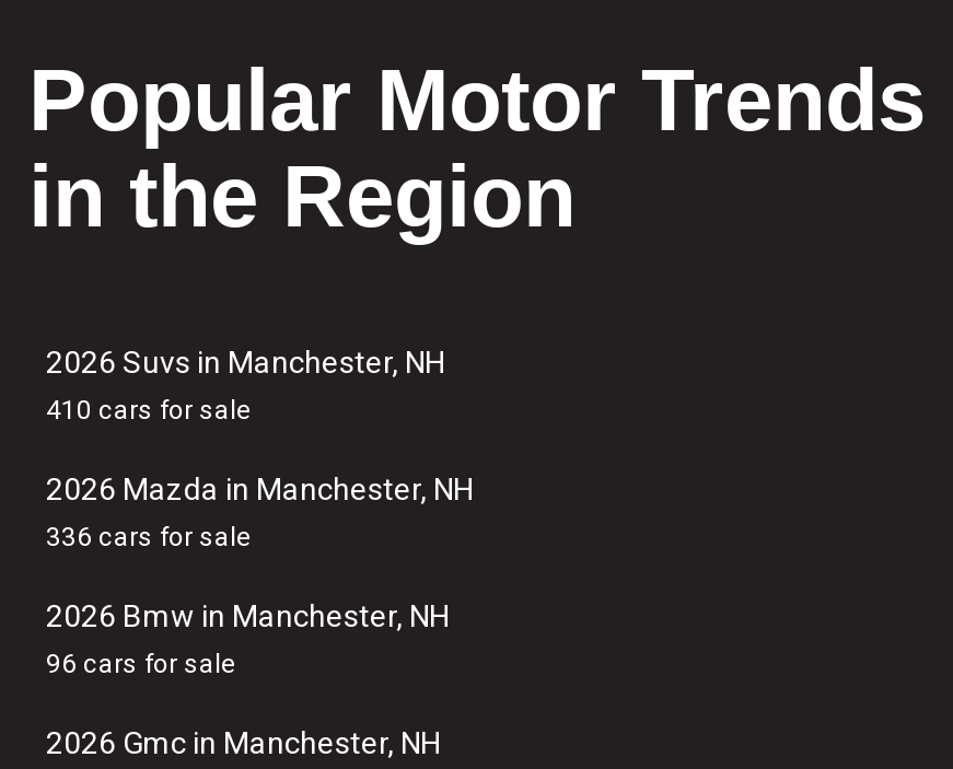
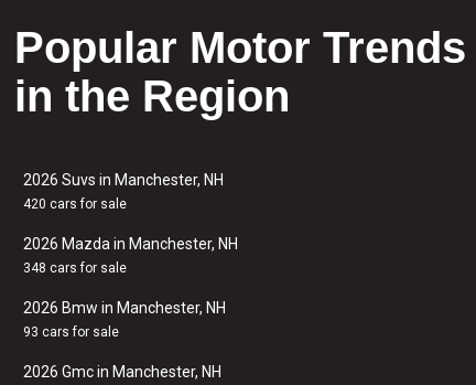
[46,395,252,426] 410 cars for sale -> [23,196,127,212] 420 cars for sale
[46,522,252,552] 336 cars for sale -> [23,260,127,276] 348 cars for sale
[46,649,236,679] 96 cars for sale -> [23,324,119,340] 93 cars for sale

